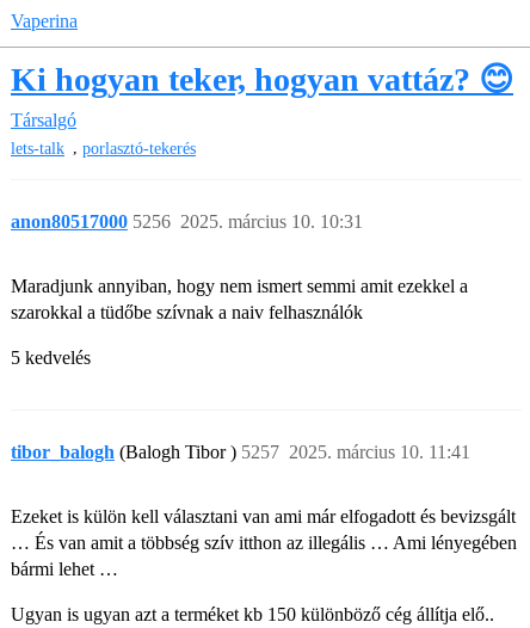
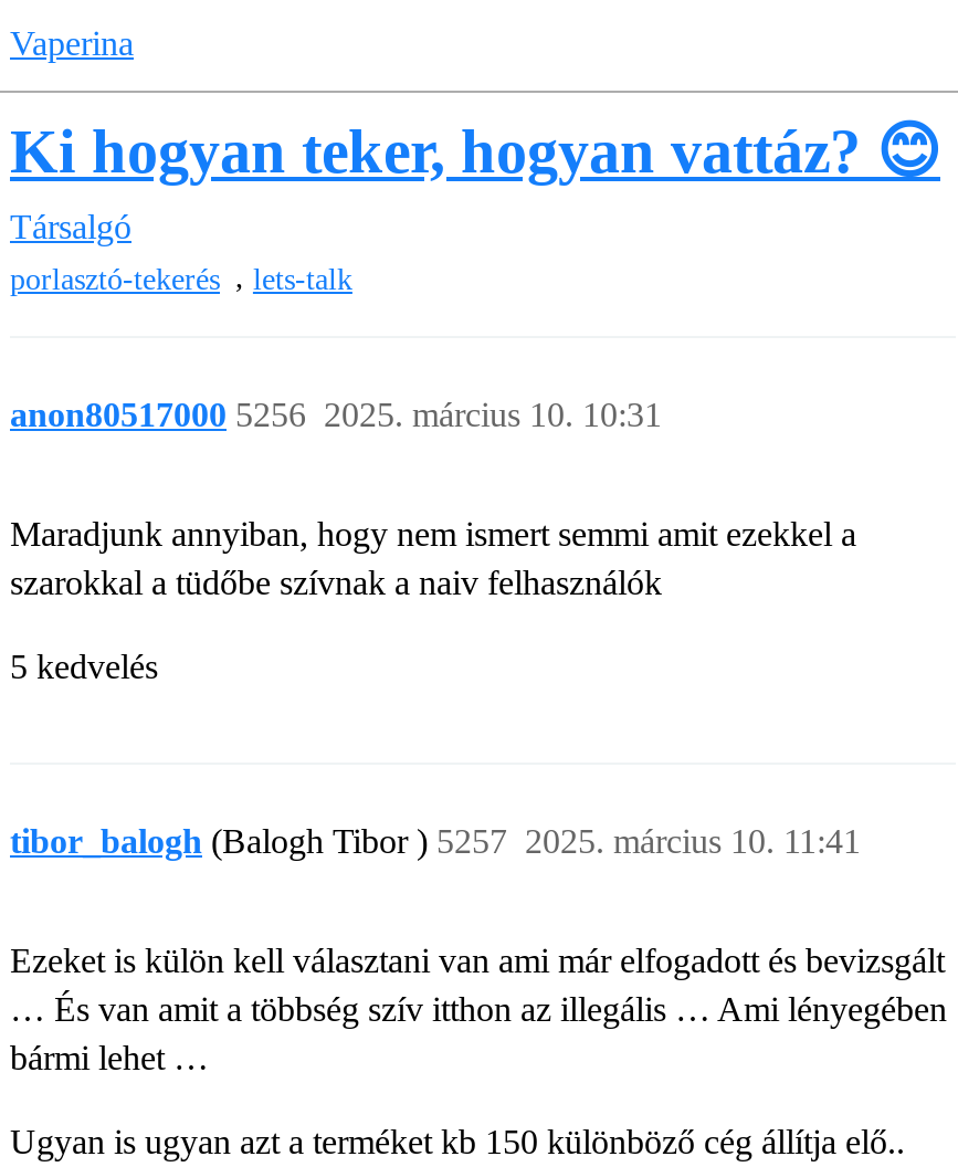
[11,138,196,158] lets-talk , porlasztó-tekerés -> [10,261,352,297] porlasztó-tekerés , lets-talk

